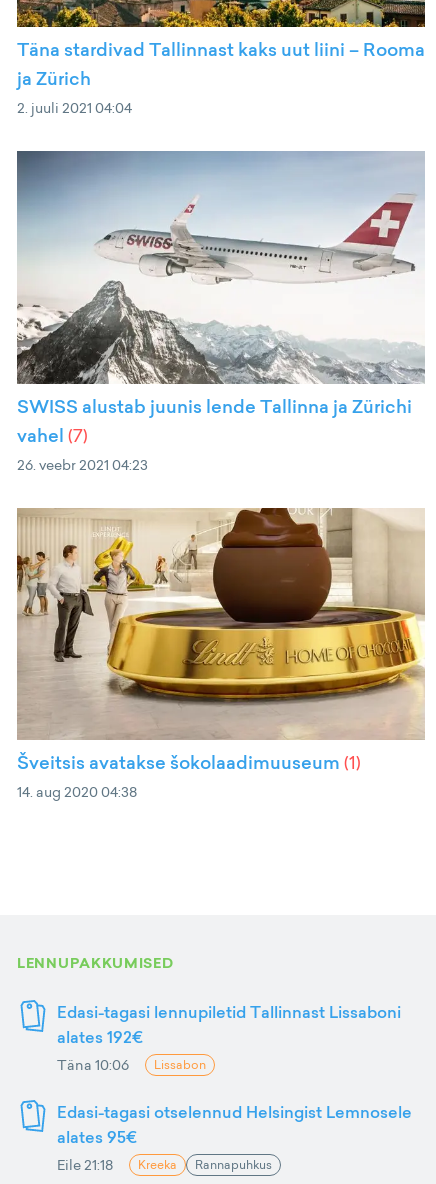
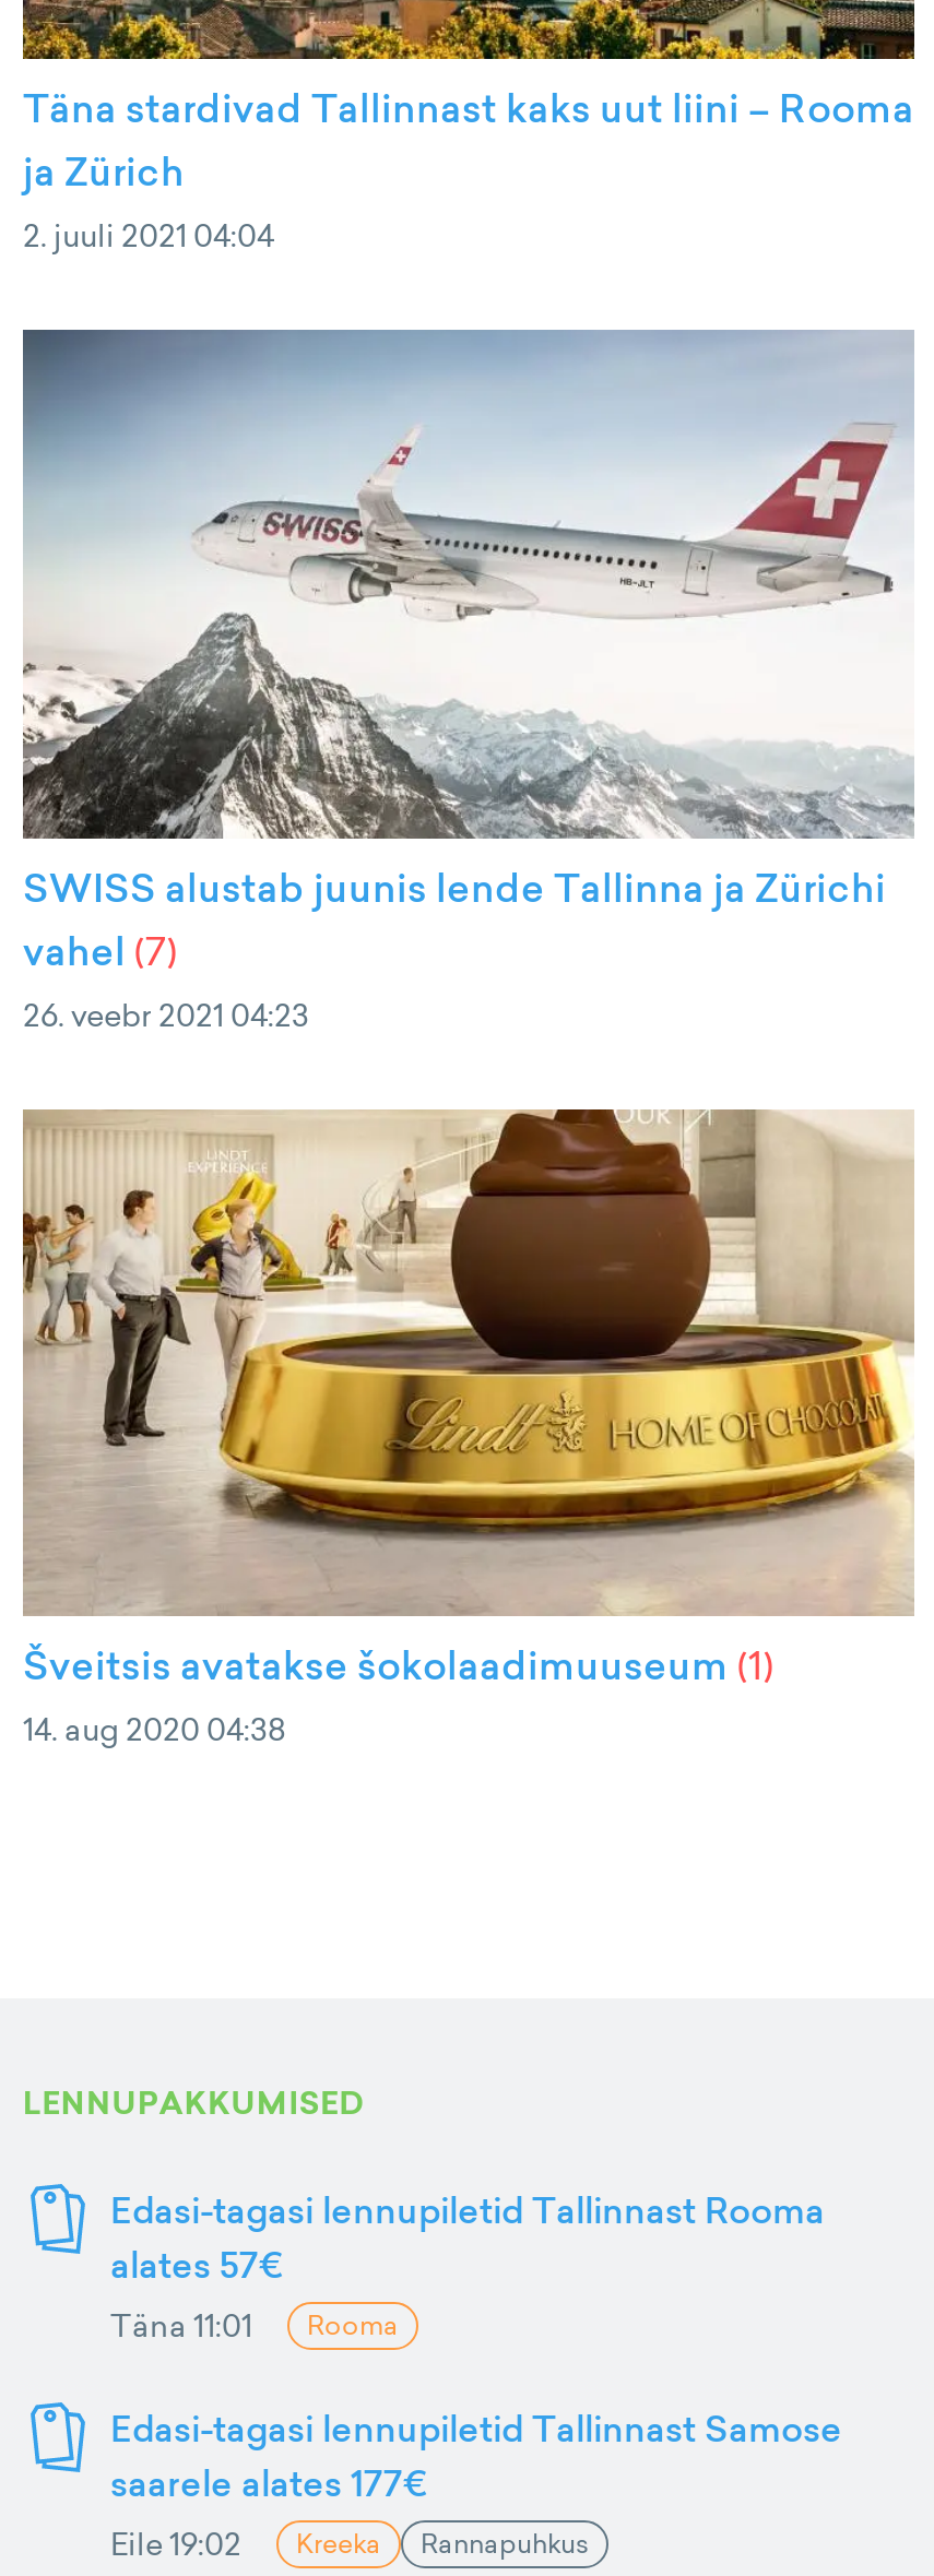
[57,1001,401,1074] Edasi-tagasi lennupiletid Tallinnast Lissaboni | alates 192€ | Täna 10:06 | Lissabon -> [110,2187,825,2346] Edasi-tagasi lennupiletid Tallinnast Rooma | alates 57€ | Täna 11:01 | Rooma
[57,1101,412,1174] Edasi-tagasi otselennud Helsingist Lemnosele | alates 95€ | Eile 21:18 -> [110,2405,842,2564] Edasi-tagasi lennupiletid Tallinnast Samose | saarele alates 177€ | Eile 19:02

